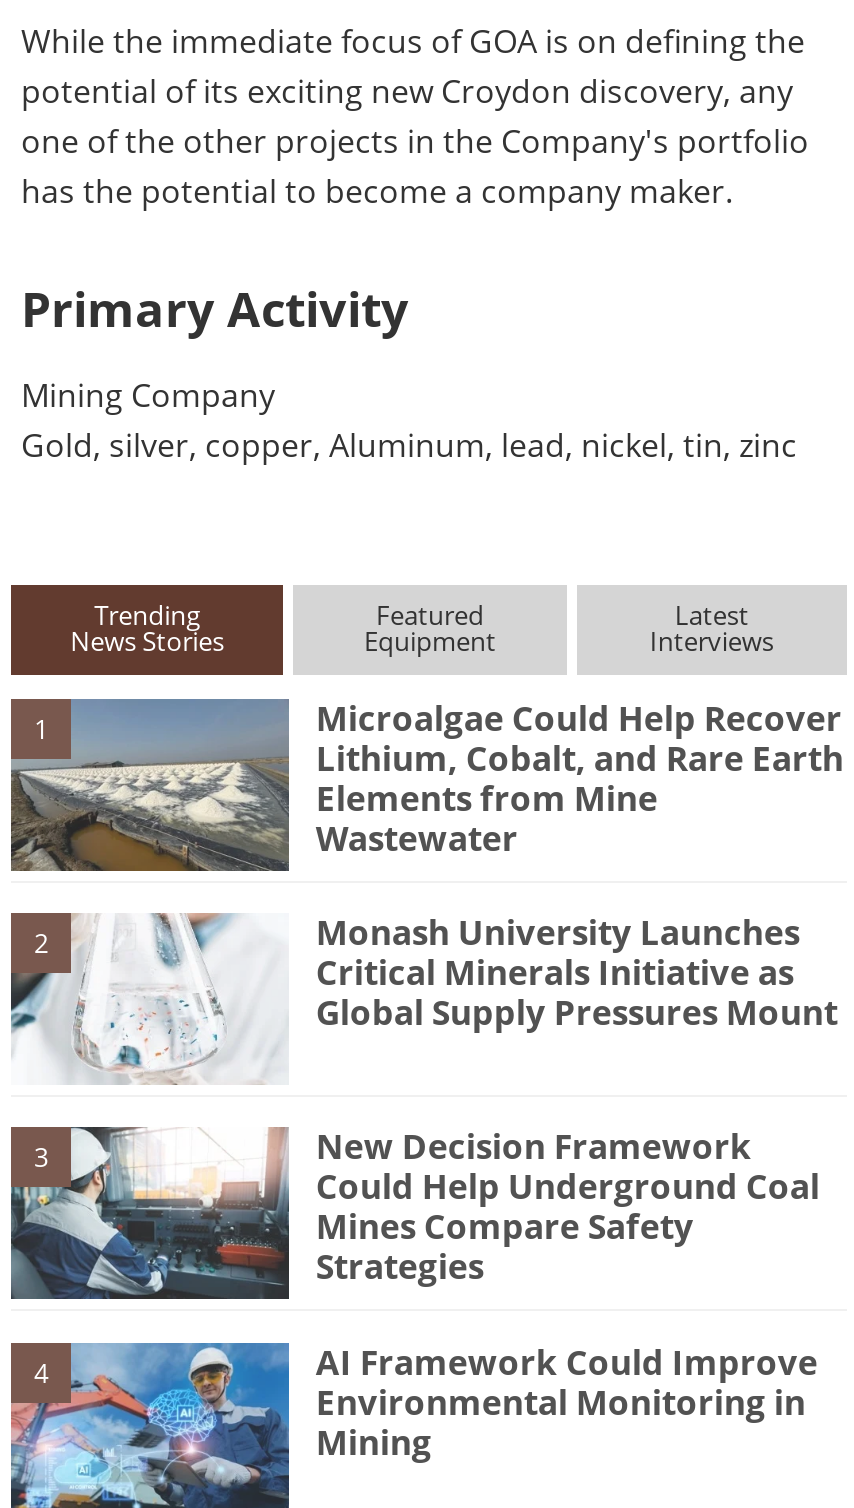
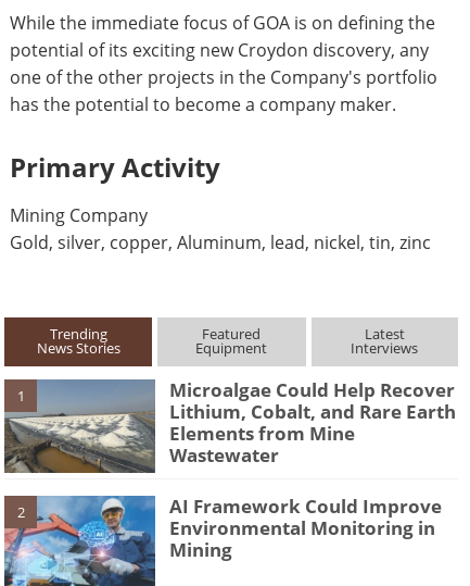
[9,909,838,1390] [image] | Monash University Launches | Critical Minerals Initiative as | Global Supply Pressures Mount | 3 | New Decision Framework | Could Help Underground Coal | Mines Compare Safety | Strategies | 4 -> none
[11,1125,287,1301] [image] -> none

